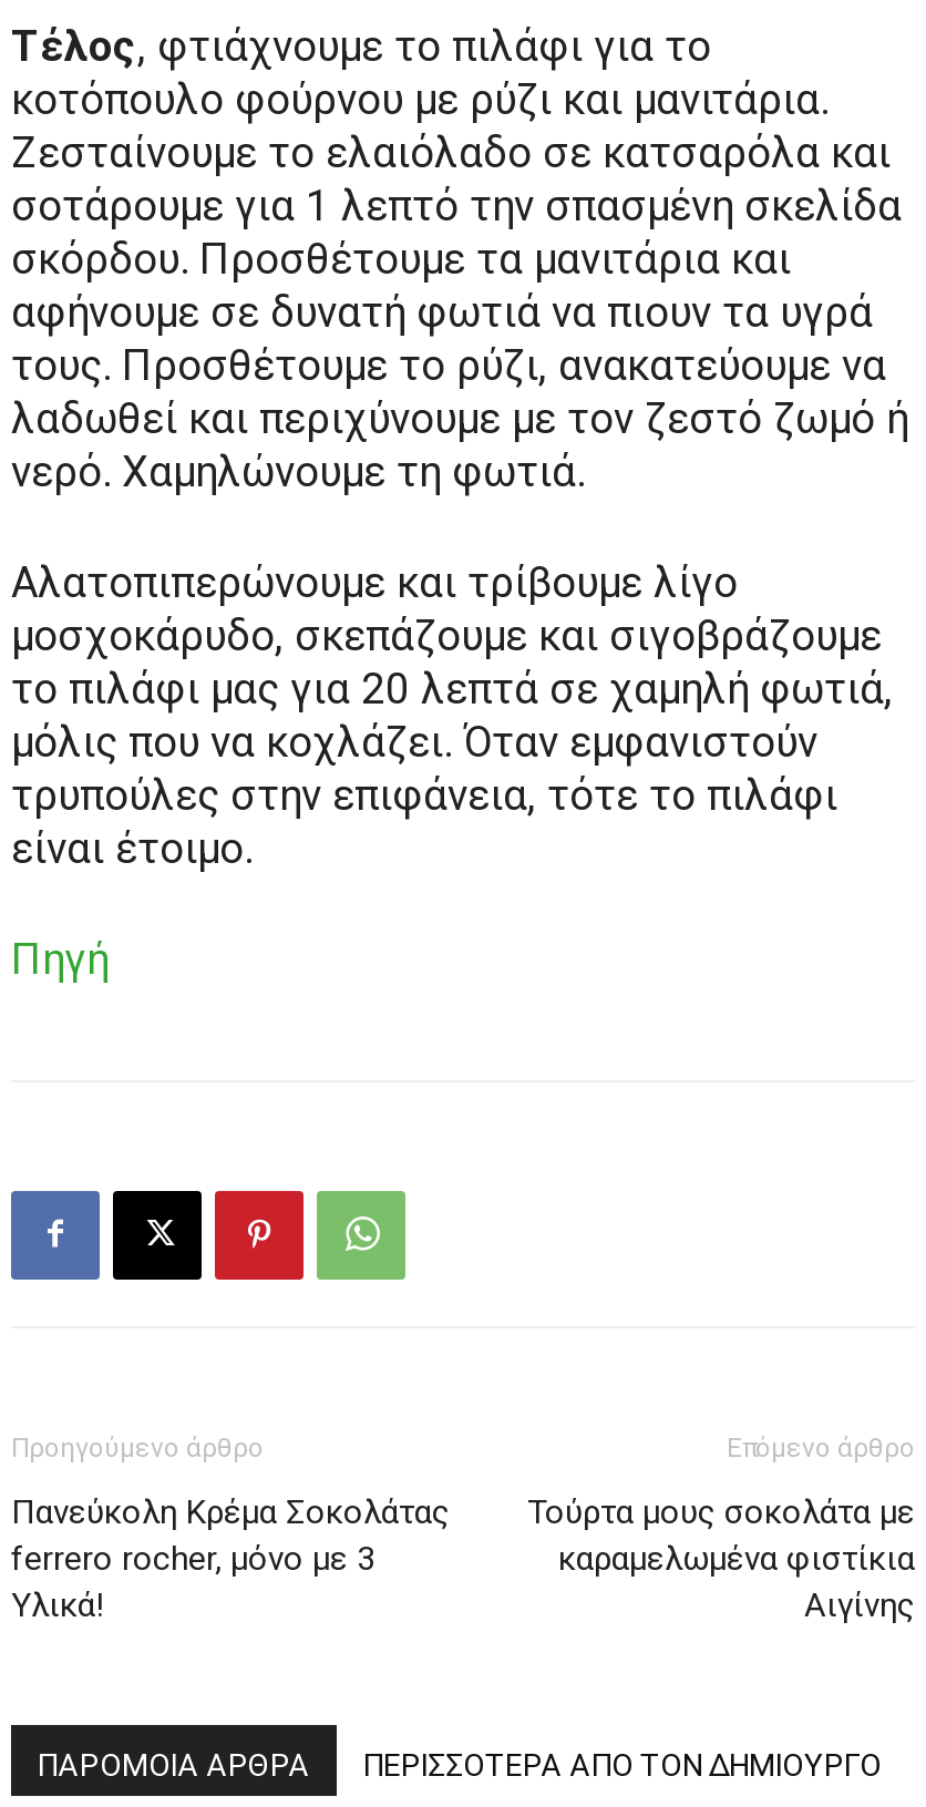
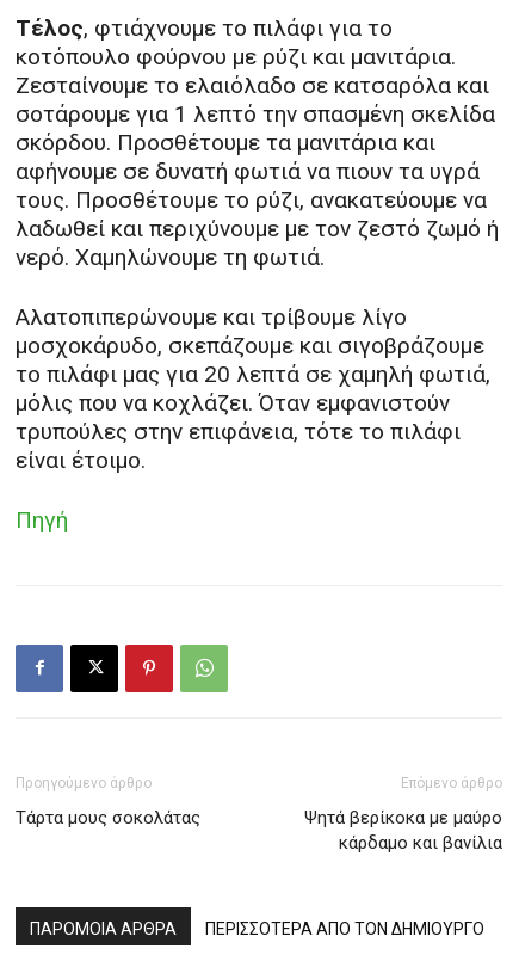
[11,1492,450,1625] Πανεύκολη Κρέμα Σοκολάτας | ferrero rocher, μόνο με 3 | Υλικά! -> [16,807,200,828] Τάρτα μους σοκολάτας
[527,1492,915,1625] Τούρτα μους σοκολάτα με | καραμελωμένα φιστίκια | Αιγίνης -> [304,807,502,853] Ψητά βερίκοκα με μαύρο | κάρδαμο και βανίλια

